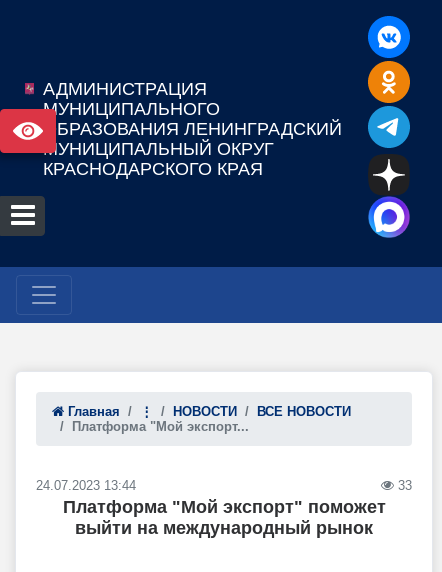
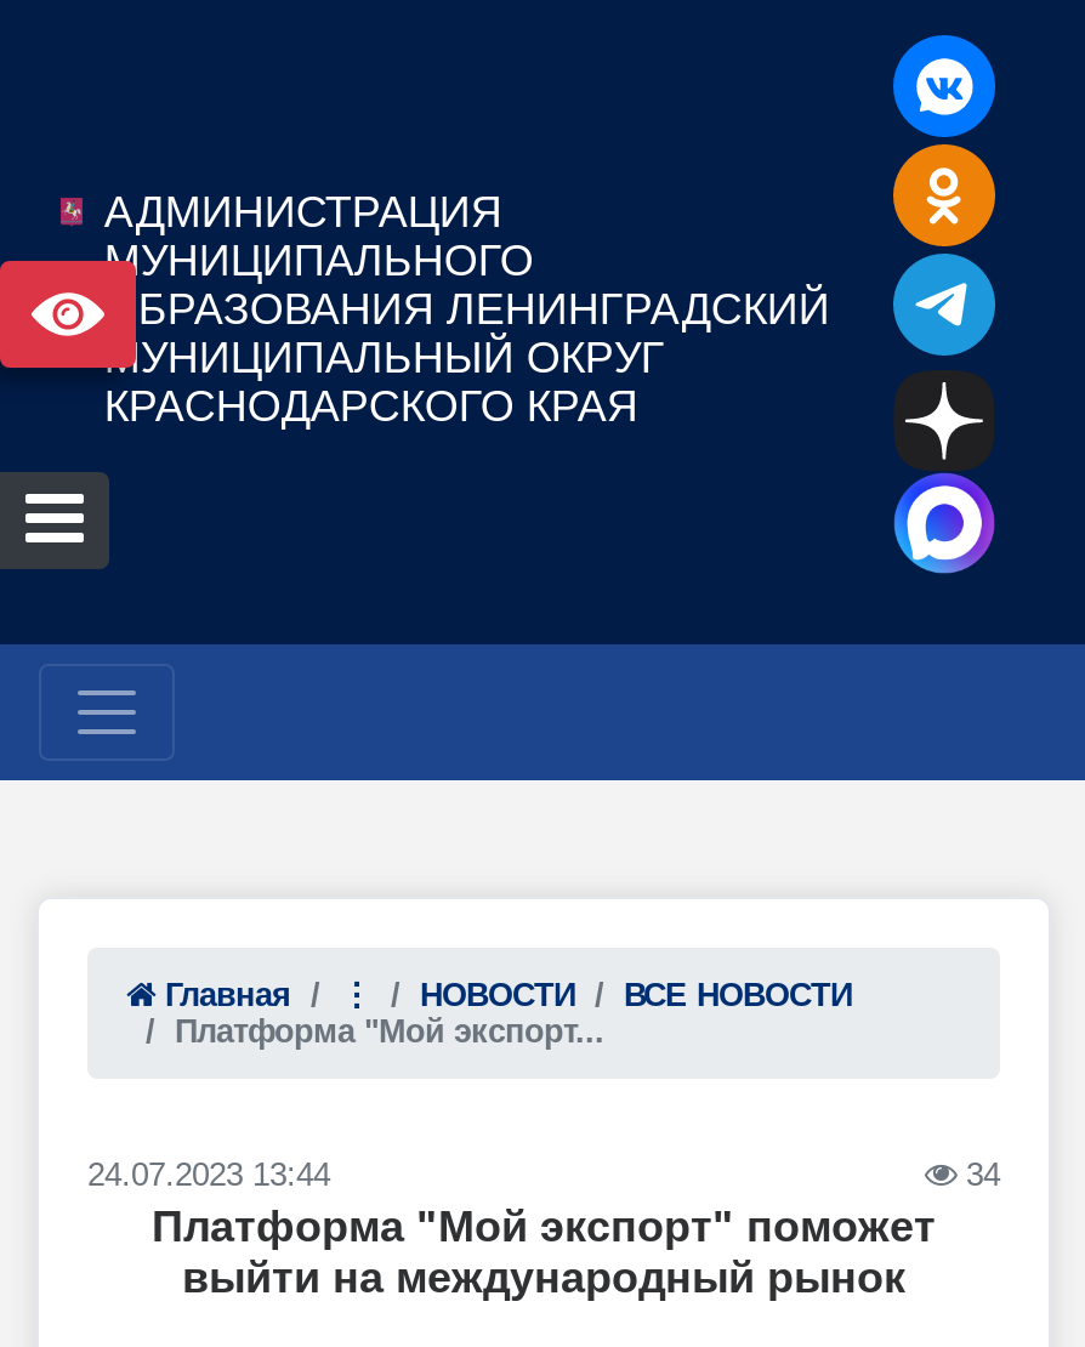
[394,478,412,493] 33 -> [956,1156,1000,1193] 34

